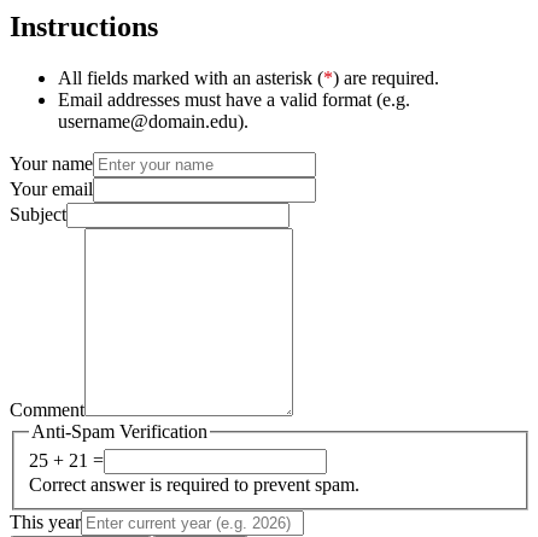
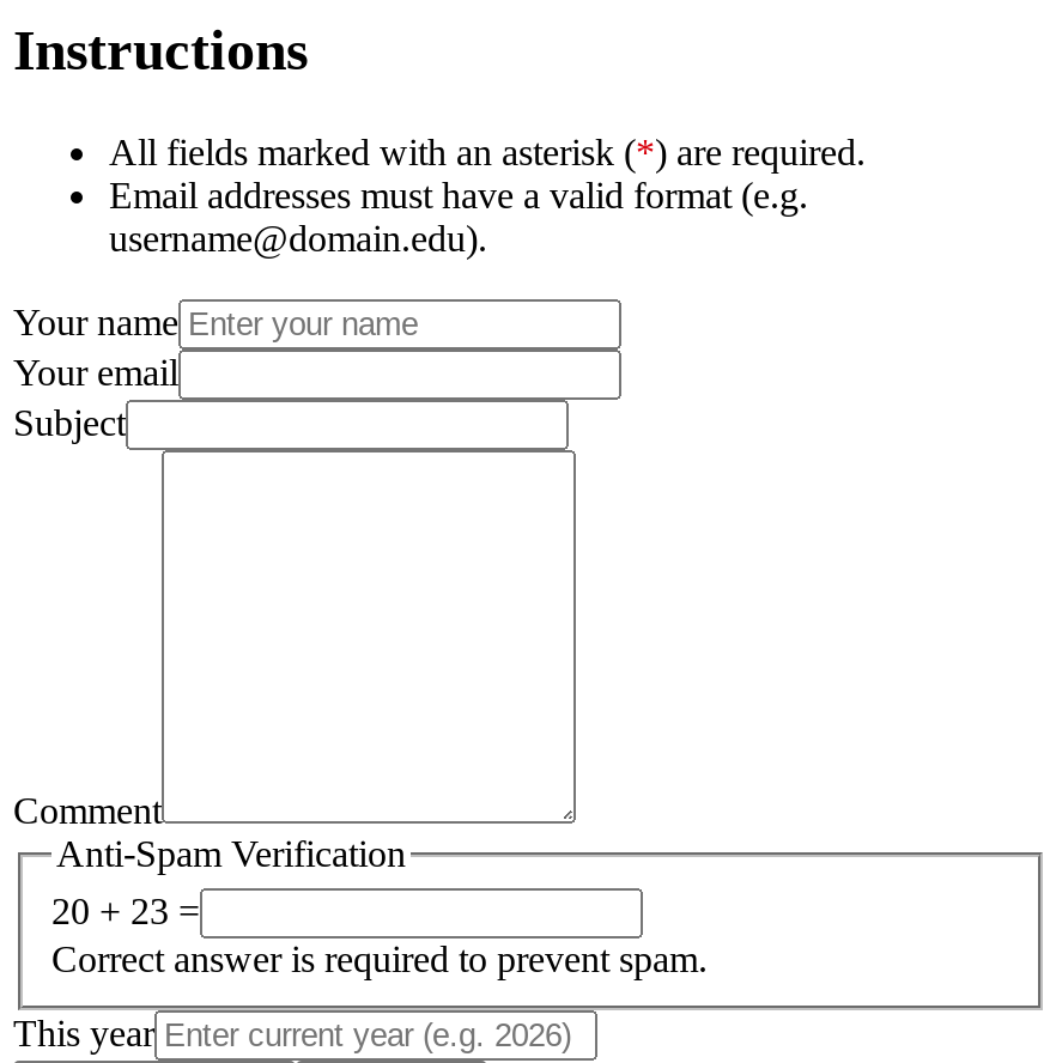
[29,450,104,471] 25 + 21 = -> [51,891,200,932] 20 + 23 =

